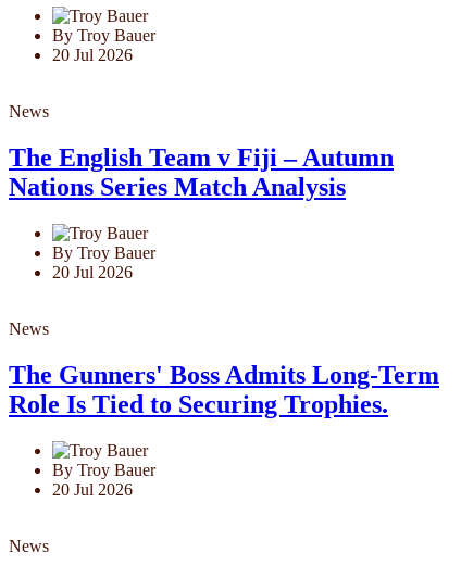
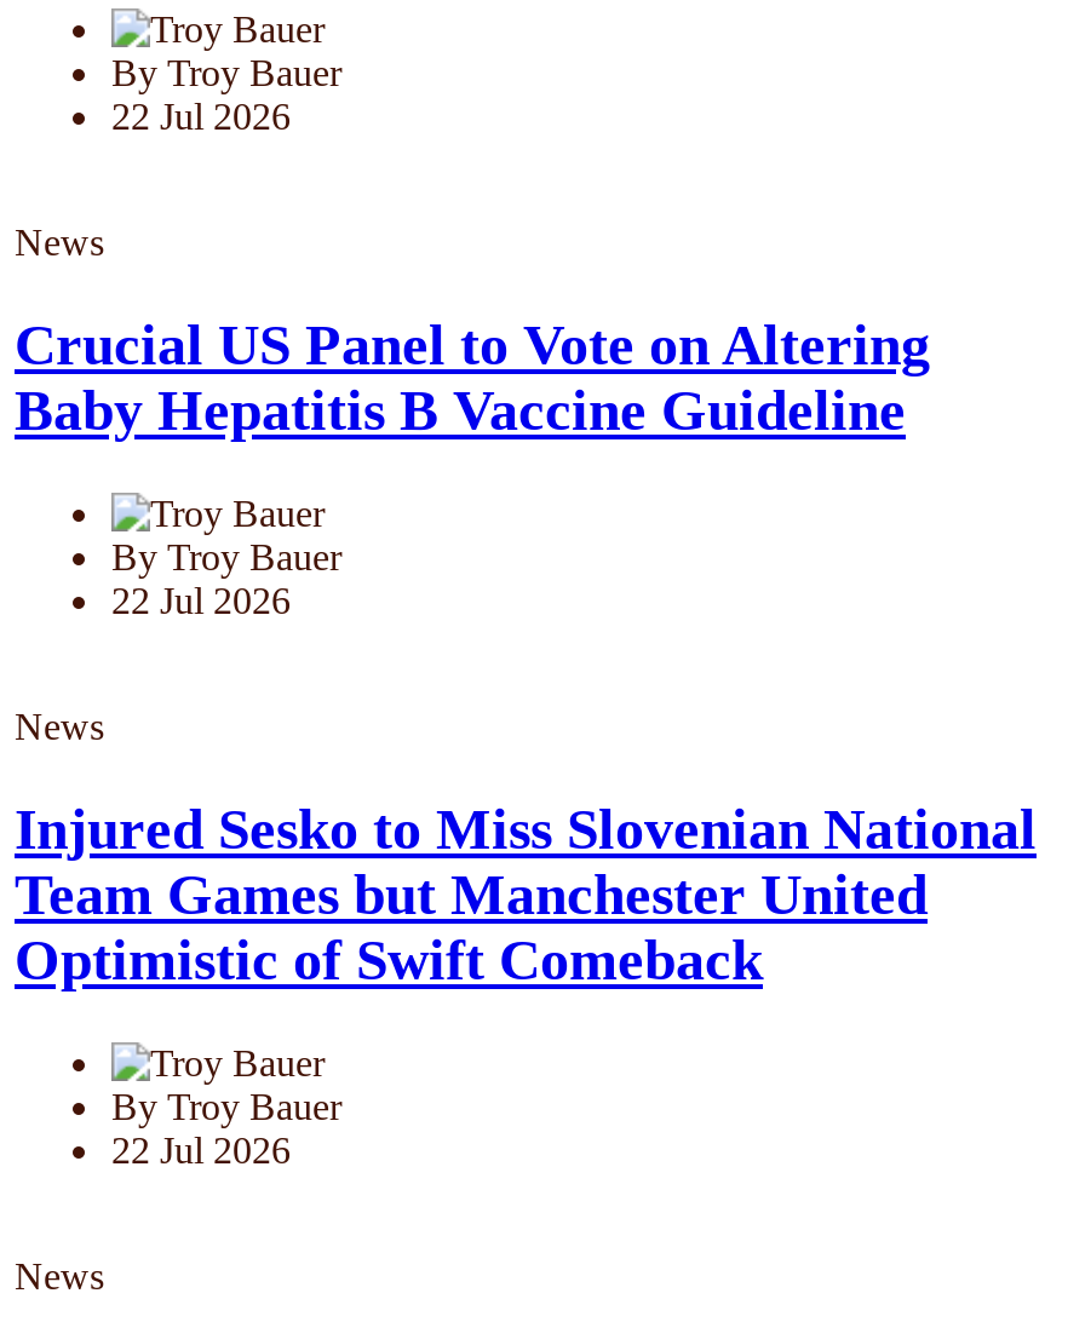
[52,46,133,64] 20 Jul 2026 -> [111,96,291,137] 22 Jul 2026
[9,143,394,201] The English Team v Fiji – Autumn | Nations Series Match Analysis -> [15,313,930,442] Crucial US Panel to Vote on Altering | Baby Hepatitis B Vaccine Guideline
[52,263,133,281] 20 Jul 2026 -> [111,579,291,621] 22 Jul 2026
[9,360,439,418] The Gunners' Boss Admits Long-Term | Role Is Tied to Securing Trophies. -> [15,797,1037,991] Injured Sesko to Miss Slovenian National | Team Games but Manchester United | Optimistic of Swift Comeback
[52,480,133,498] 20 Jul 2026 -> [111,1129,291,1170] 22 Jul 2026

